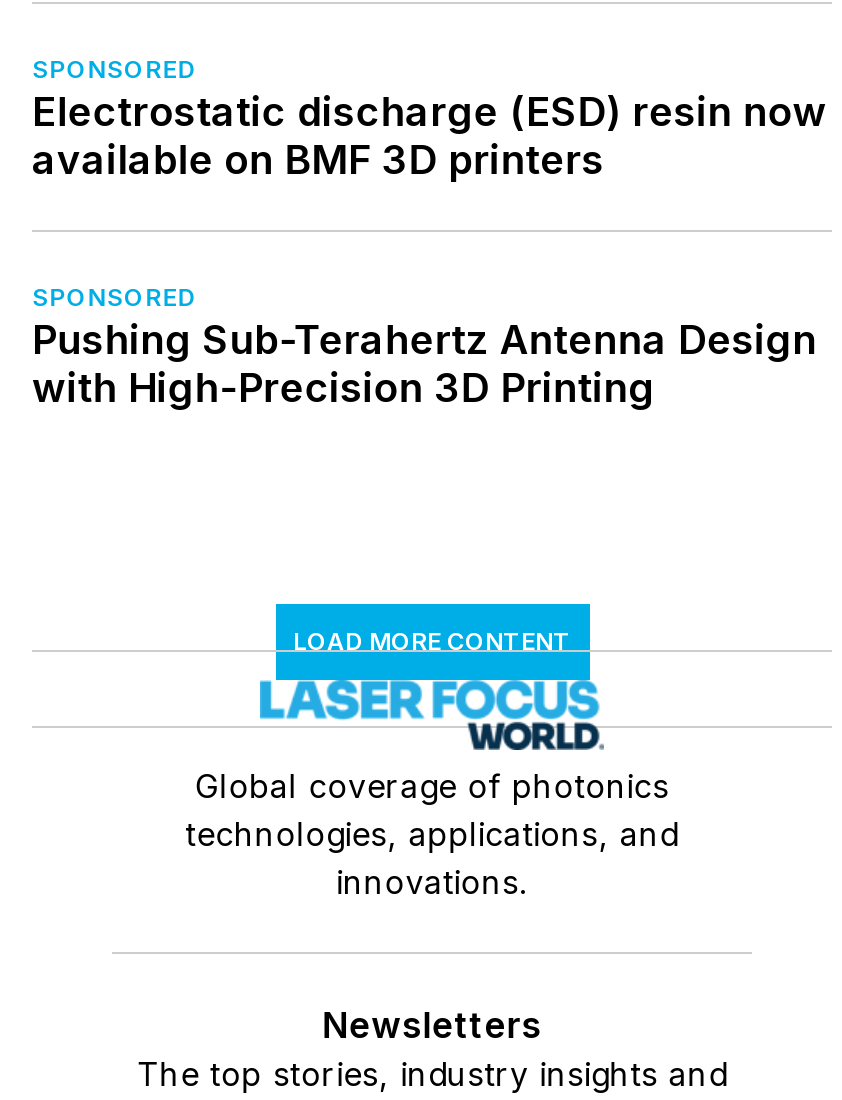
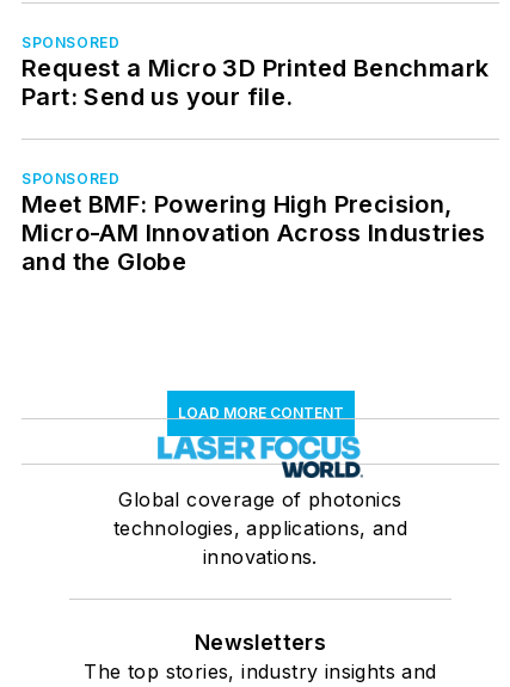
[32,88,827,184] Electrostatic discharge (ESD) resin now | available on BMF 3D printers -> [21,54,489,111] Request a Micro 3D Printed Benchmark | Part: Send us your file.
[32,316,821,412] Pushing Sub-Terahertz Antenna Design | with High-Precision 3D Printing -> [21,190,487,276] Meet BMF: Powering High Precision, | Micro-AM Innovation Across Industries | and the Globe

